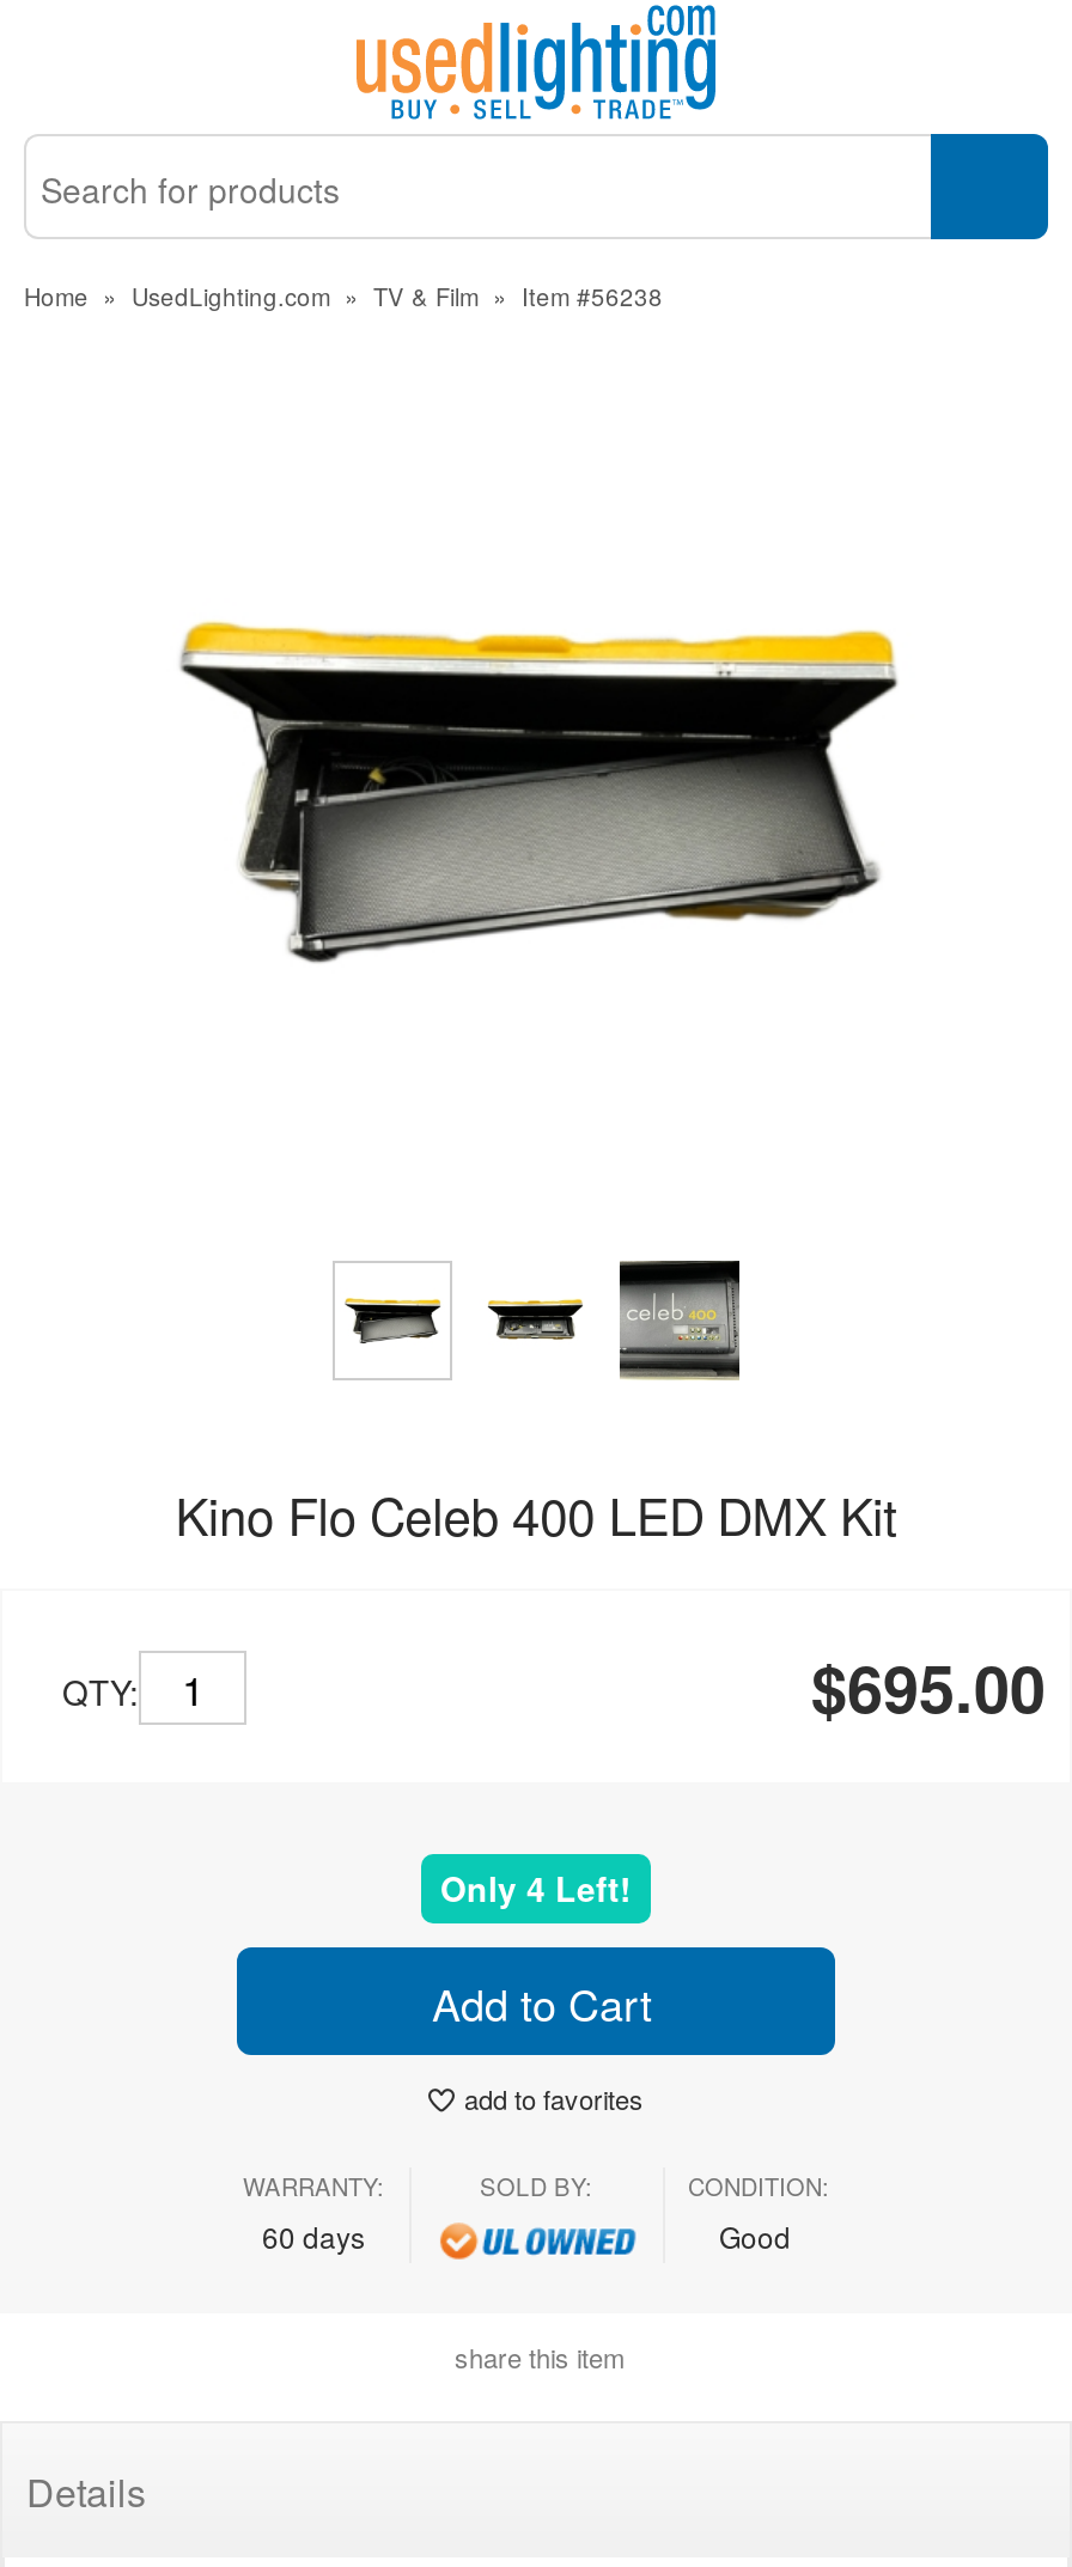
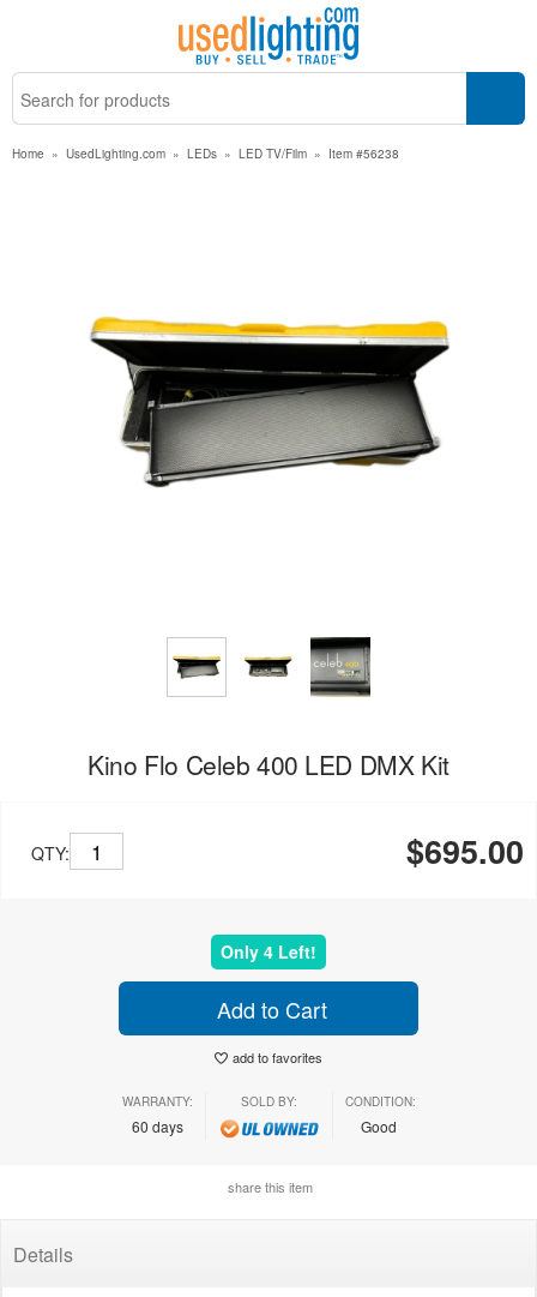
[24,280,663,313] Home » UsedLighting.com » TV & Film » Item #56238 -> [12,145,399,162] Home » UsedLighting.com » LEDs » LED TV/Film » Item #56238

